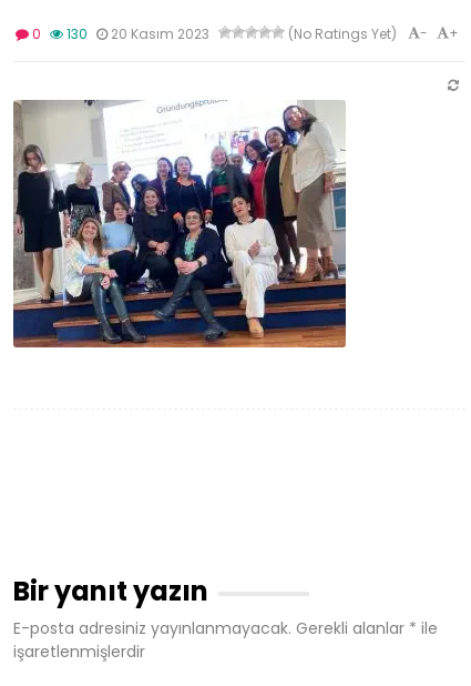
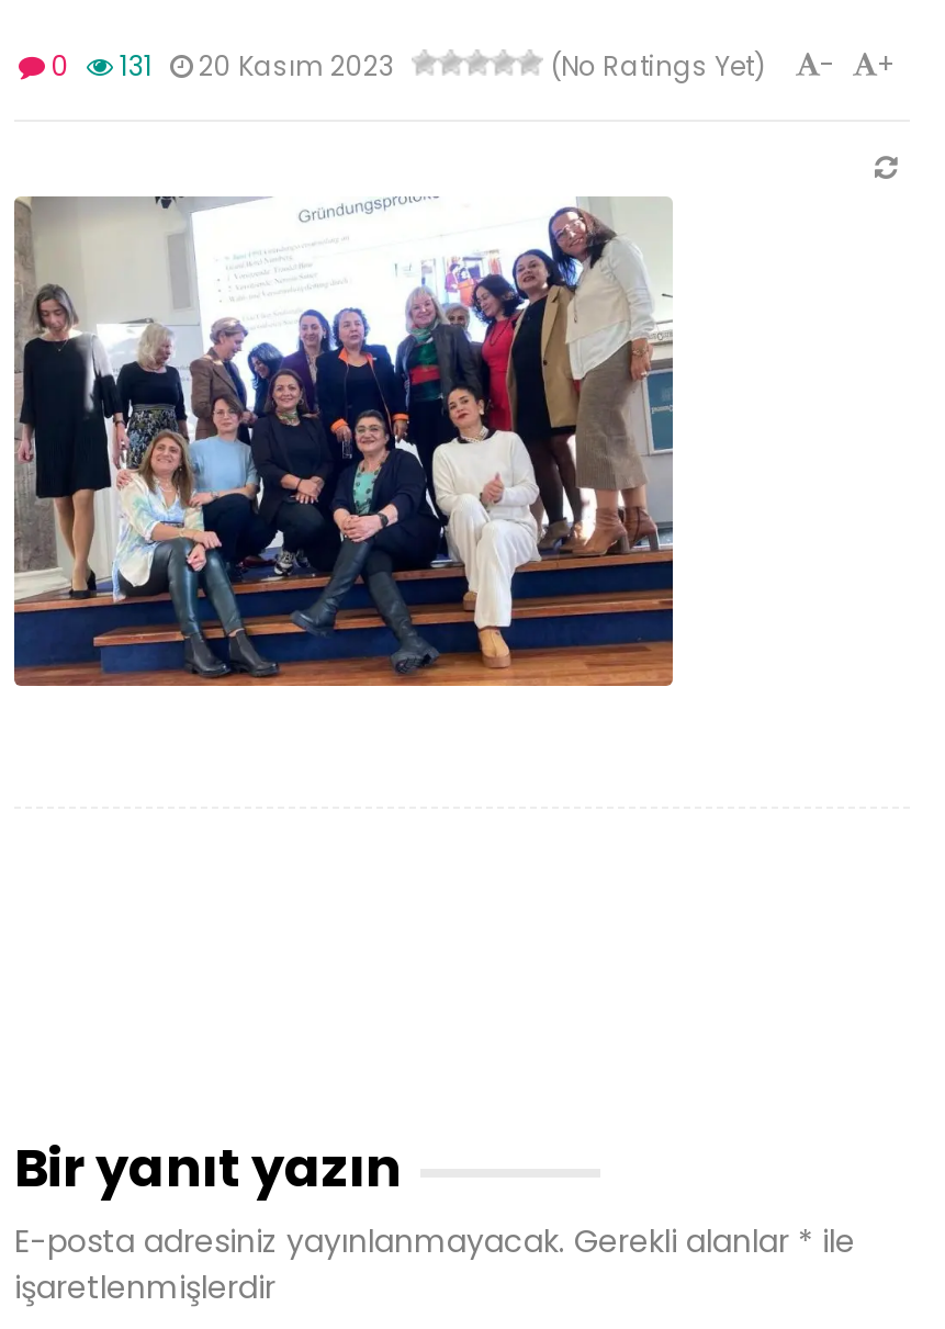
[29,25,209,44] 0 130 20 Kasım 2023 -> [45,48,394,85] 0 131 20 Kasım 2023

